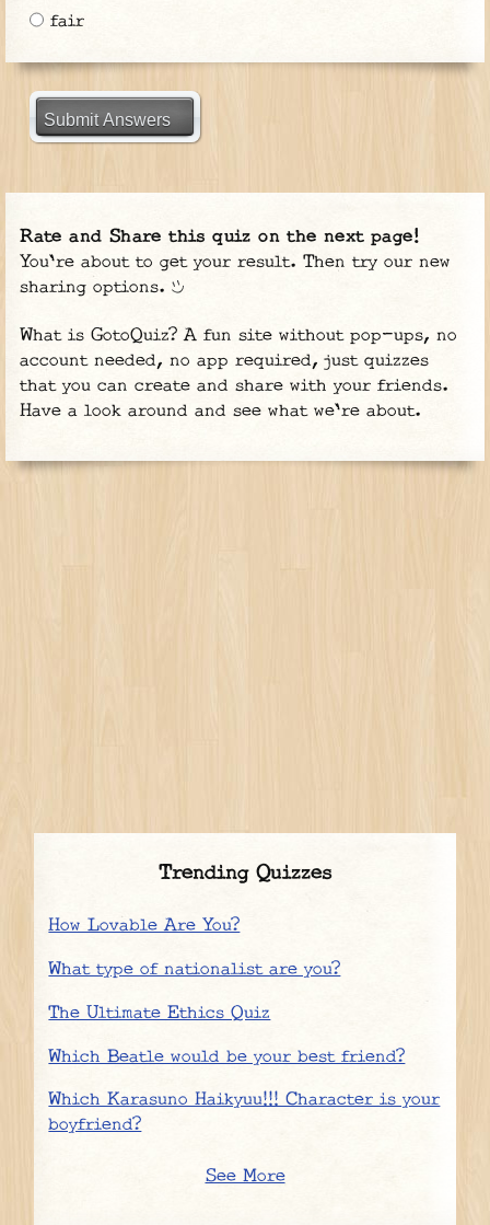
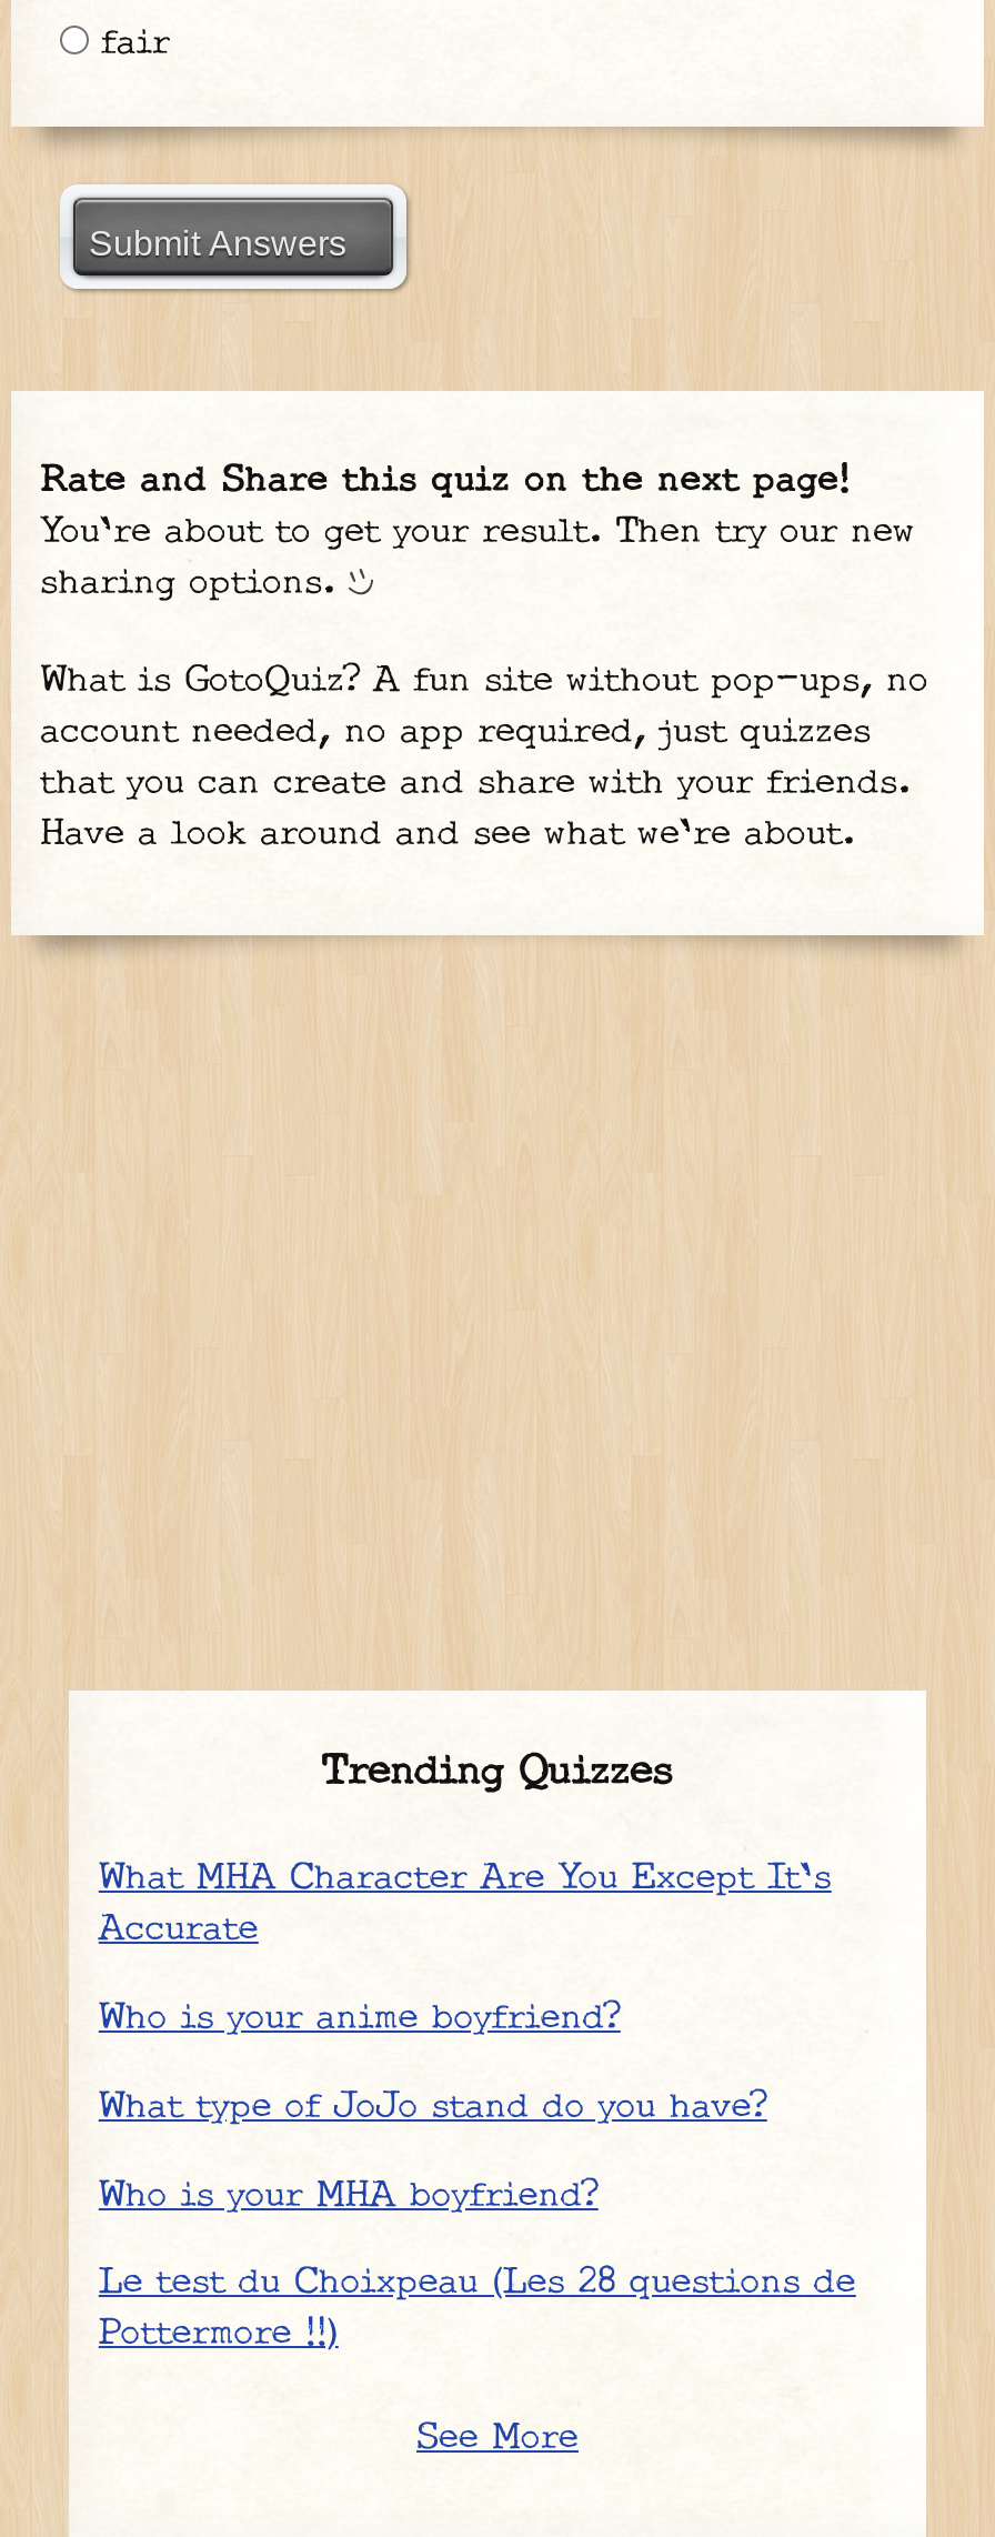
[49,917,240,935] How Lovable Are You? -> [99,1860,832,1949] What MHA Character Are You Except It's | Accurate
[49,960,341,979] What type of nationalist are you? -> [99,1999,621,2037] Who is your anime boyfriend?
[49,1004,271,1022] The Ultimate Ethics Quiz -> [99,2088,767,2126] What type of JoJo stand do you have?
[49,1047,405,1066] Which Beatle would be your best friend? -> [99,2176,598,2214] Who is your MHA boyfriend?
[49,1091,440,1134] Which Karasuno Haikyuu!!! Character is your | boyfriend? -> [99,2264,856,2353] Le test du Choixpeau (Les 28 questions de | Pottermore !!)

